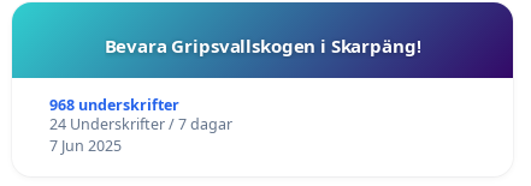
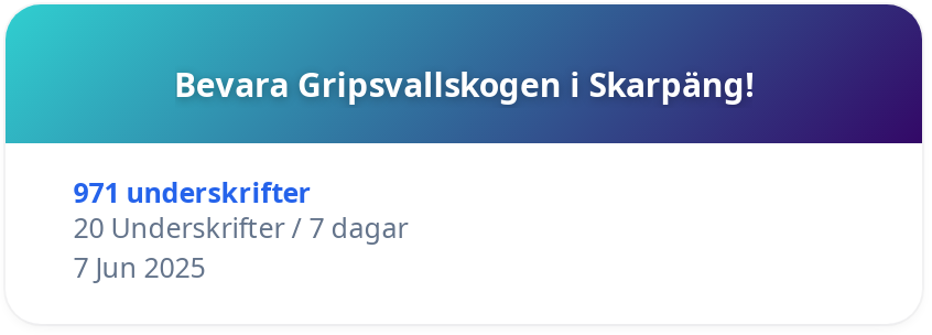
[49,95,179,116] 968 underskrifter -> [73,175,311,213] 971 underskrifter
[49,115,232,135] 24 Underskrifter / 7 dagar -> [73,210,408,248] 20 Underskrifter / 7 dagar

